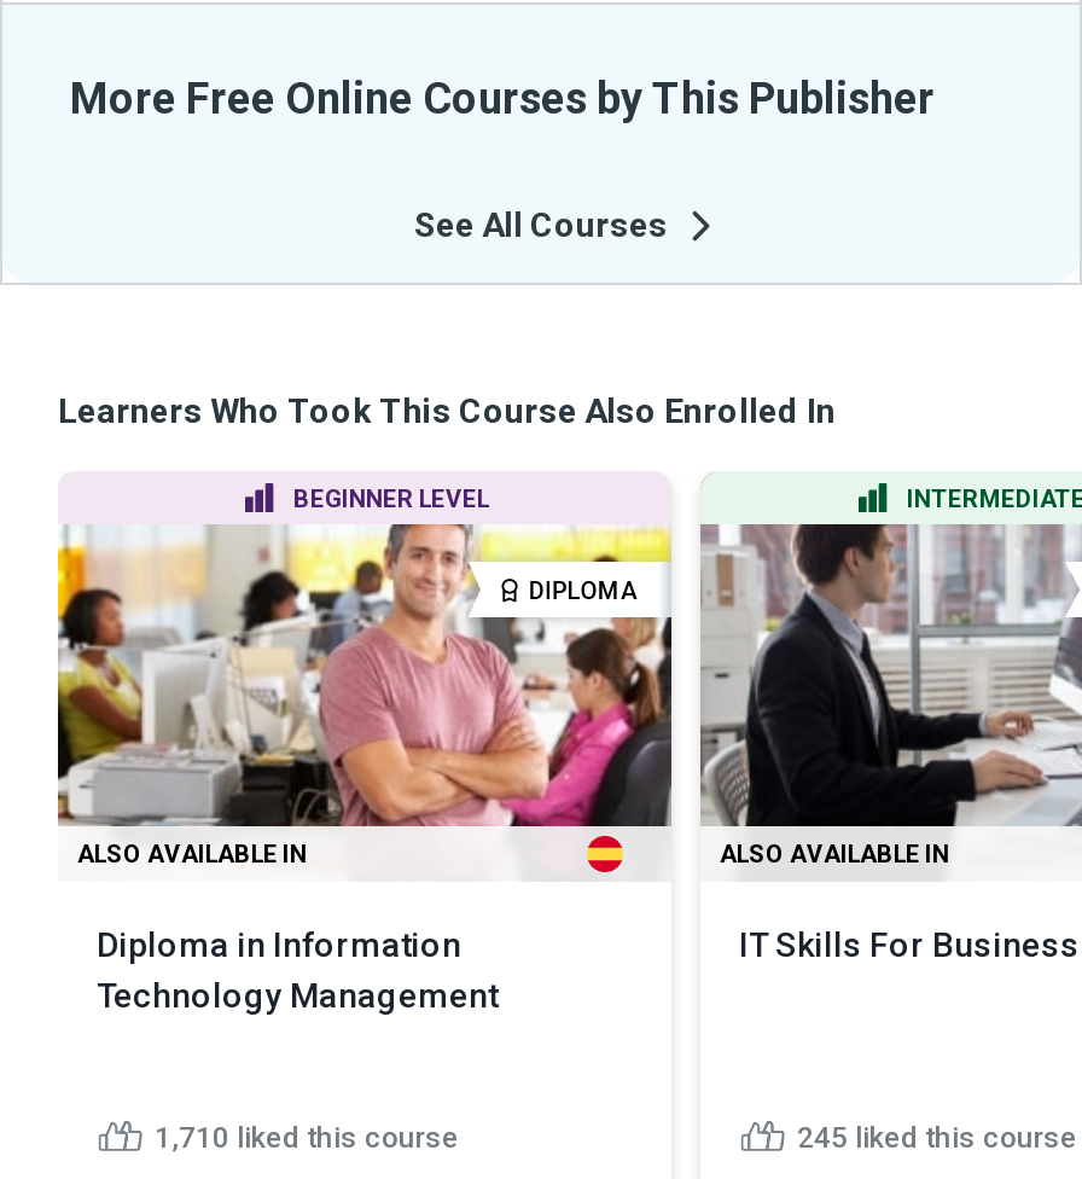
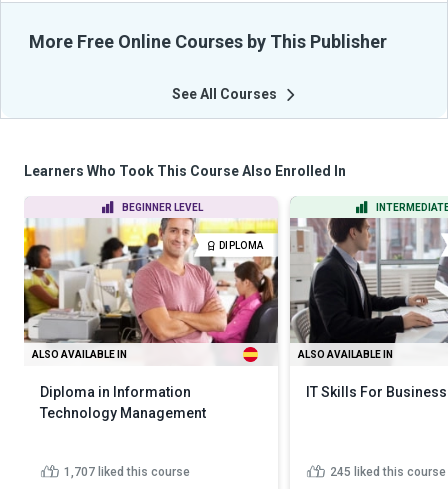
[155,1122,459,1156] 1,710 liked this course -> [64,465,190,479] 1,707 liked this course

